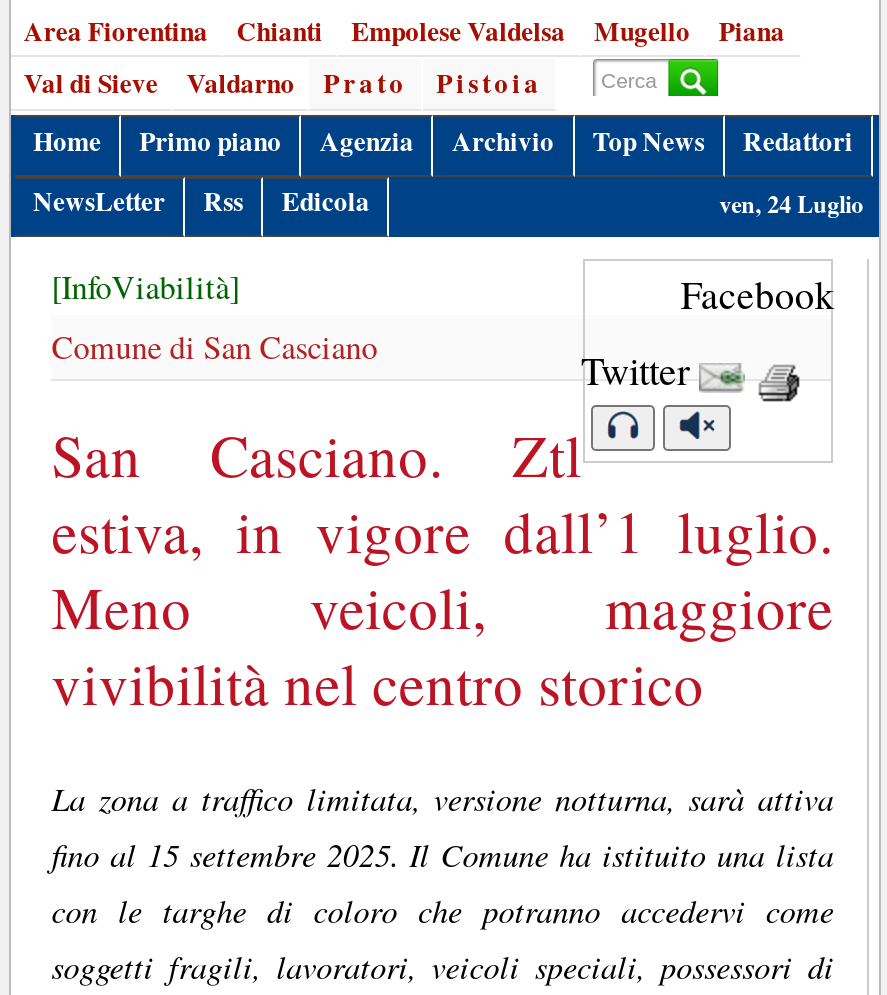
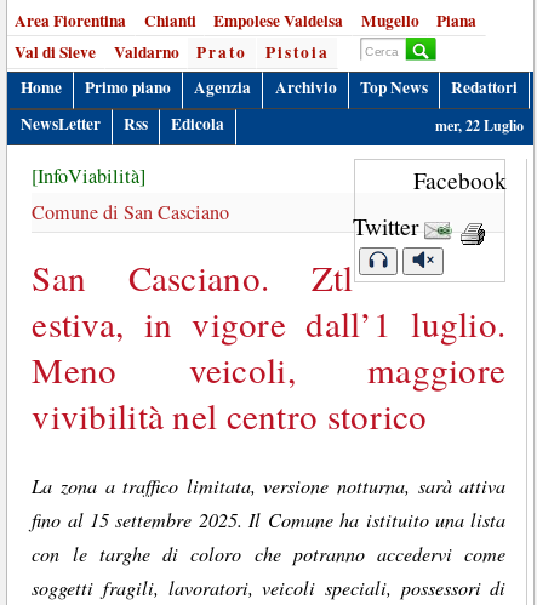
[719,188,863,222] ven, 24 Luglio -> [435,116,524,136] mer, 22 Luglio

